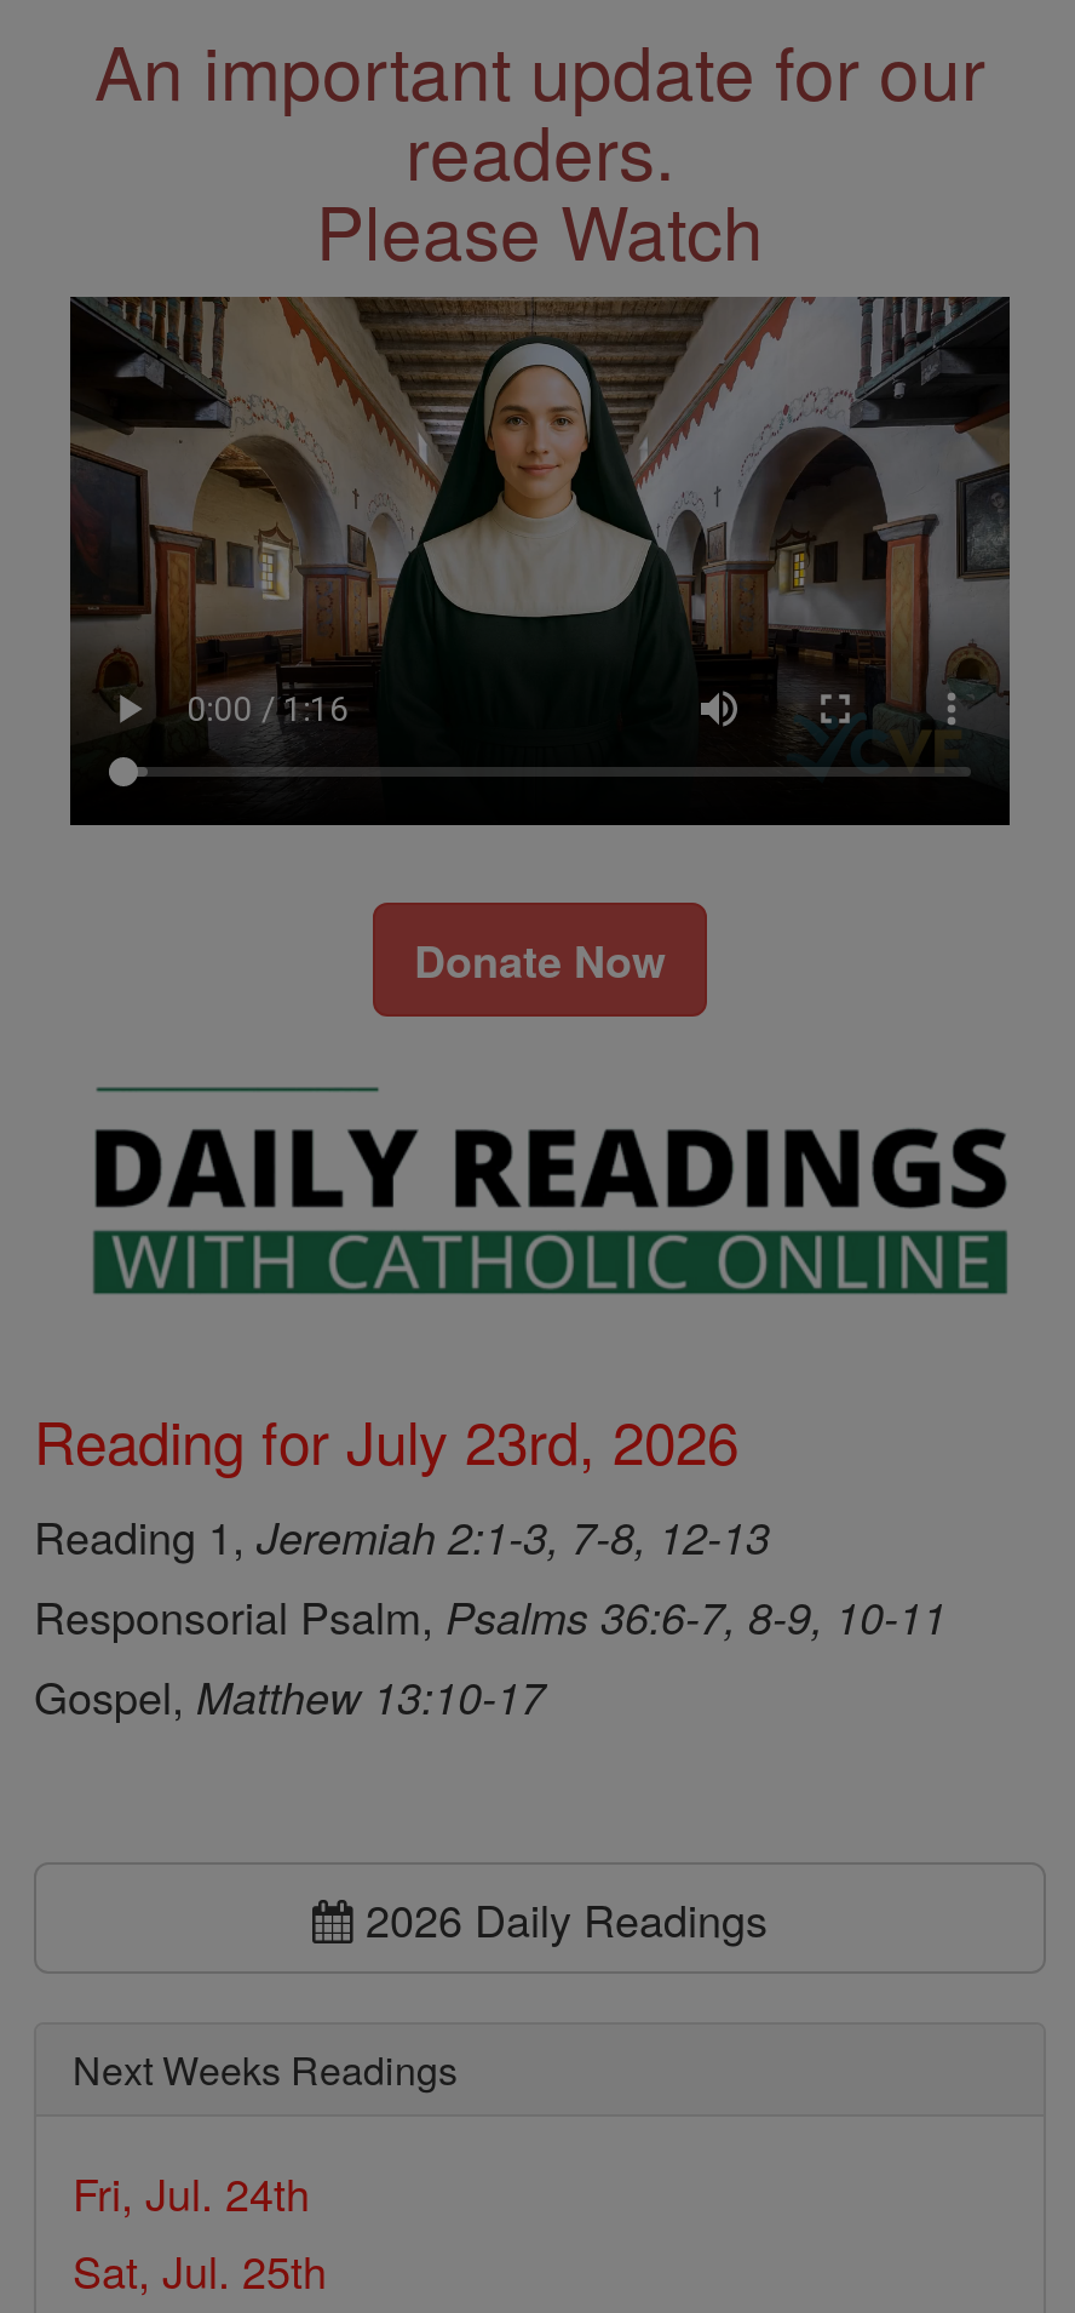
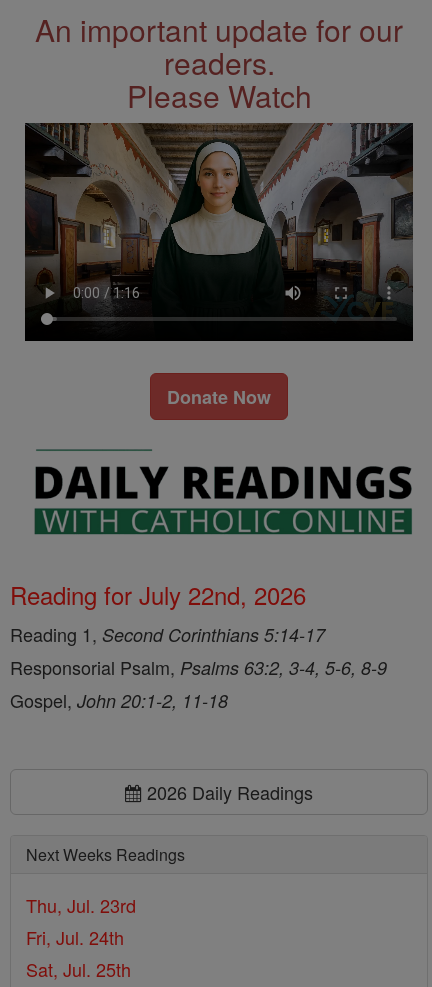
[34,1397,947,1727] Reading for July 23rd, 2026 | Reading 1, Jeremiah 2:1-3, 7-8, 12-13 | Responsorial Psalm, Psalms 36:6-7, 8-9, 10-11 | Gospel, Matthew 13:10-17 -> [10,577,387,713] Reading for July 22nd, 2026 | Reading 1, Second Corinthians 5:14-17 | Responsorial Psalm, Psalms 63:2, 3-4, 5-6, 8-9 | Gospel, John 20:1-2, 11-18
none -> [26,892,136,918] Thu, Jul. 23rd

